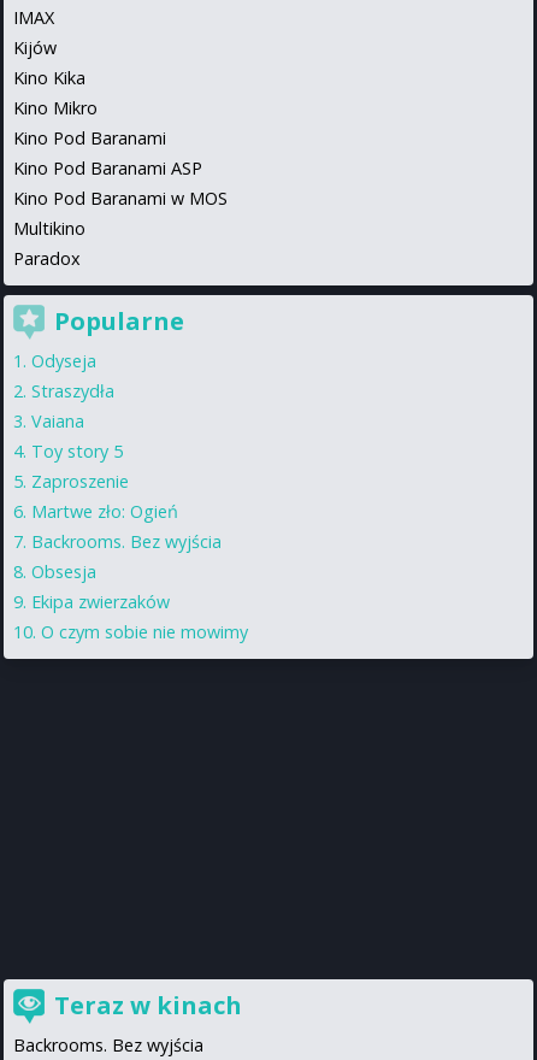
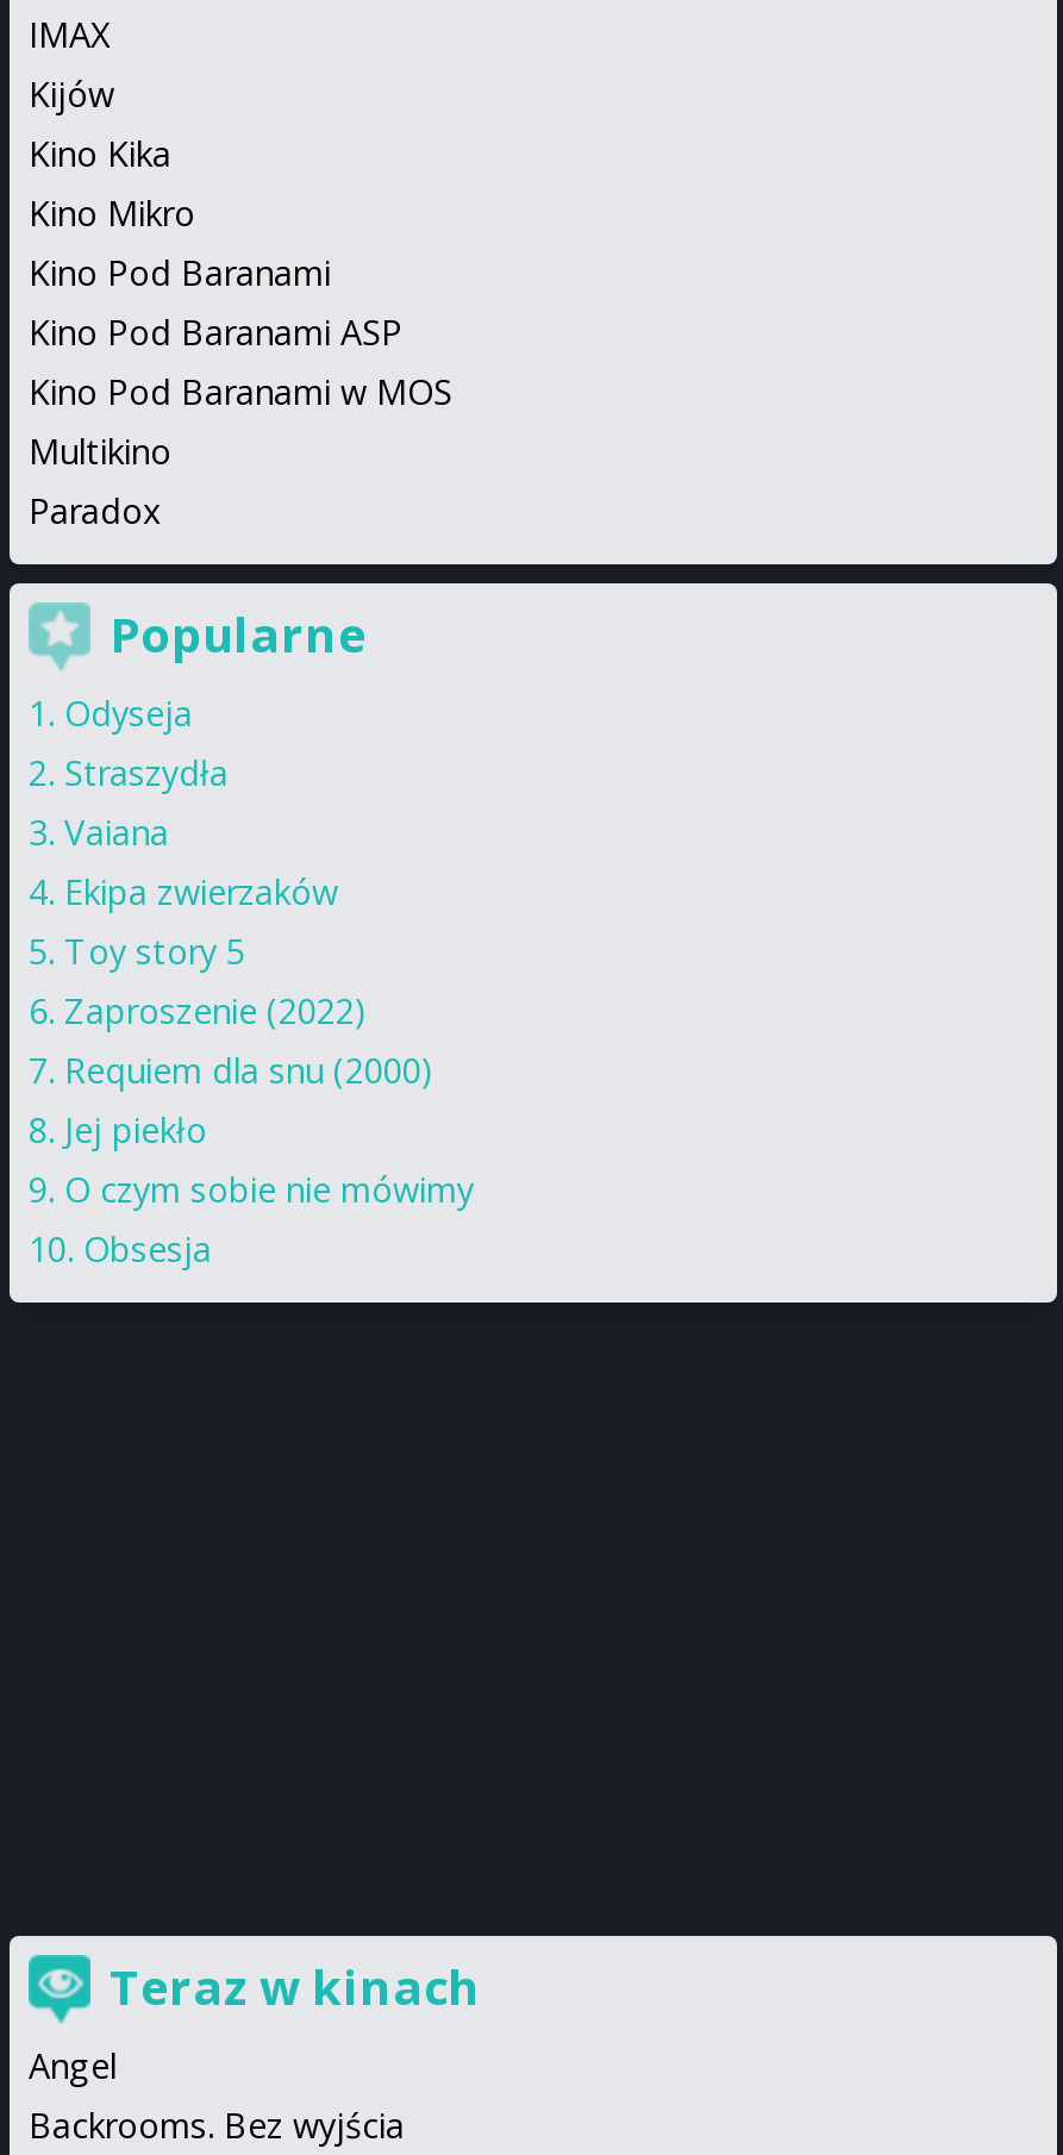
[31,470,222,553] Zaproszenie | Martwe zło: Ogień | Backrooms. Bez wyjścia -> [64,988,474,1212] Zaproszenie (2022) | Requiem dla snu (2000) | Jej piekło | O czym sobie nie mówimy
moved [31,560,96,583] -> [83,1226,212,1271]: Obsesja
moved [31,590,170,613] -> [64,869,338,914]: Ekipa zwierzaków
[41,620,248,643] O czym sobie nie mowimy -> none
none -> [29,2043,117,2088] Angel

